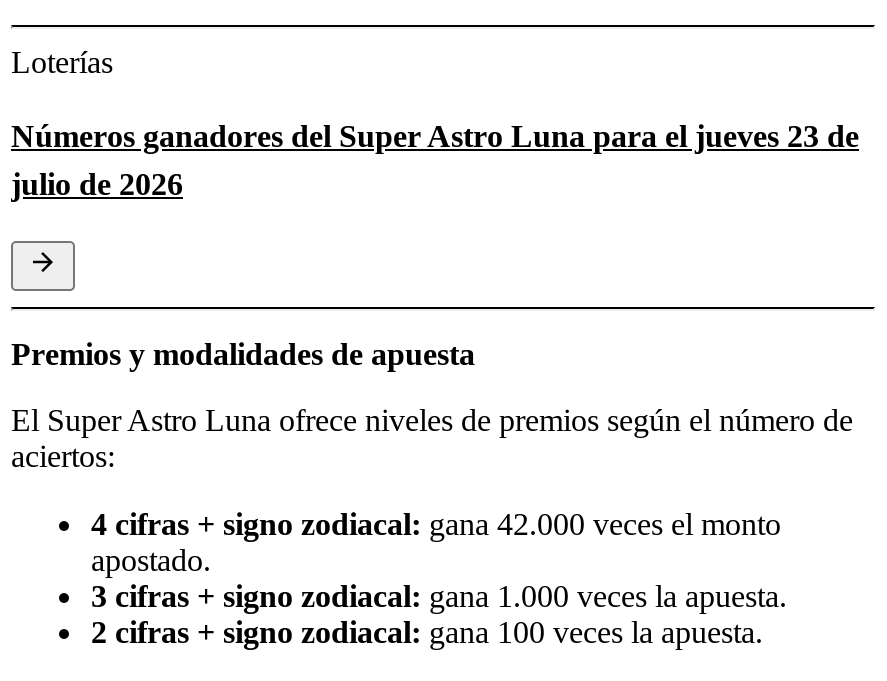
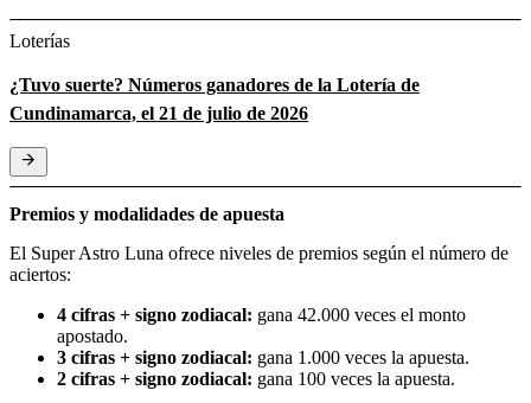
[11,118,859,200] Números ganadores del Super Astro Luna para el jueves 23 de | julio de 2026 -> [9,74,420,123] ¿Tuvo suerte? Números ganadores de la Lotería de | Cundinamarca, el 21 de julio de 2026

